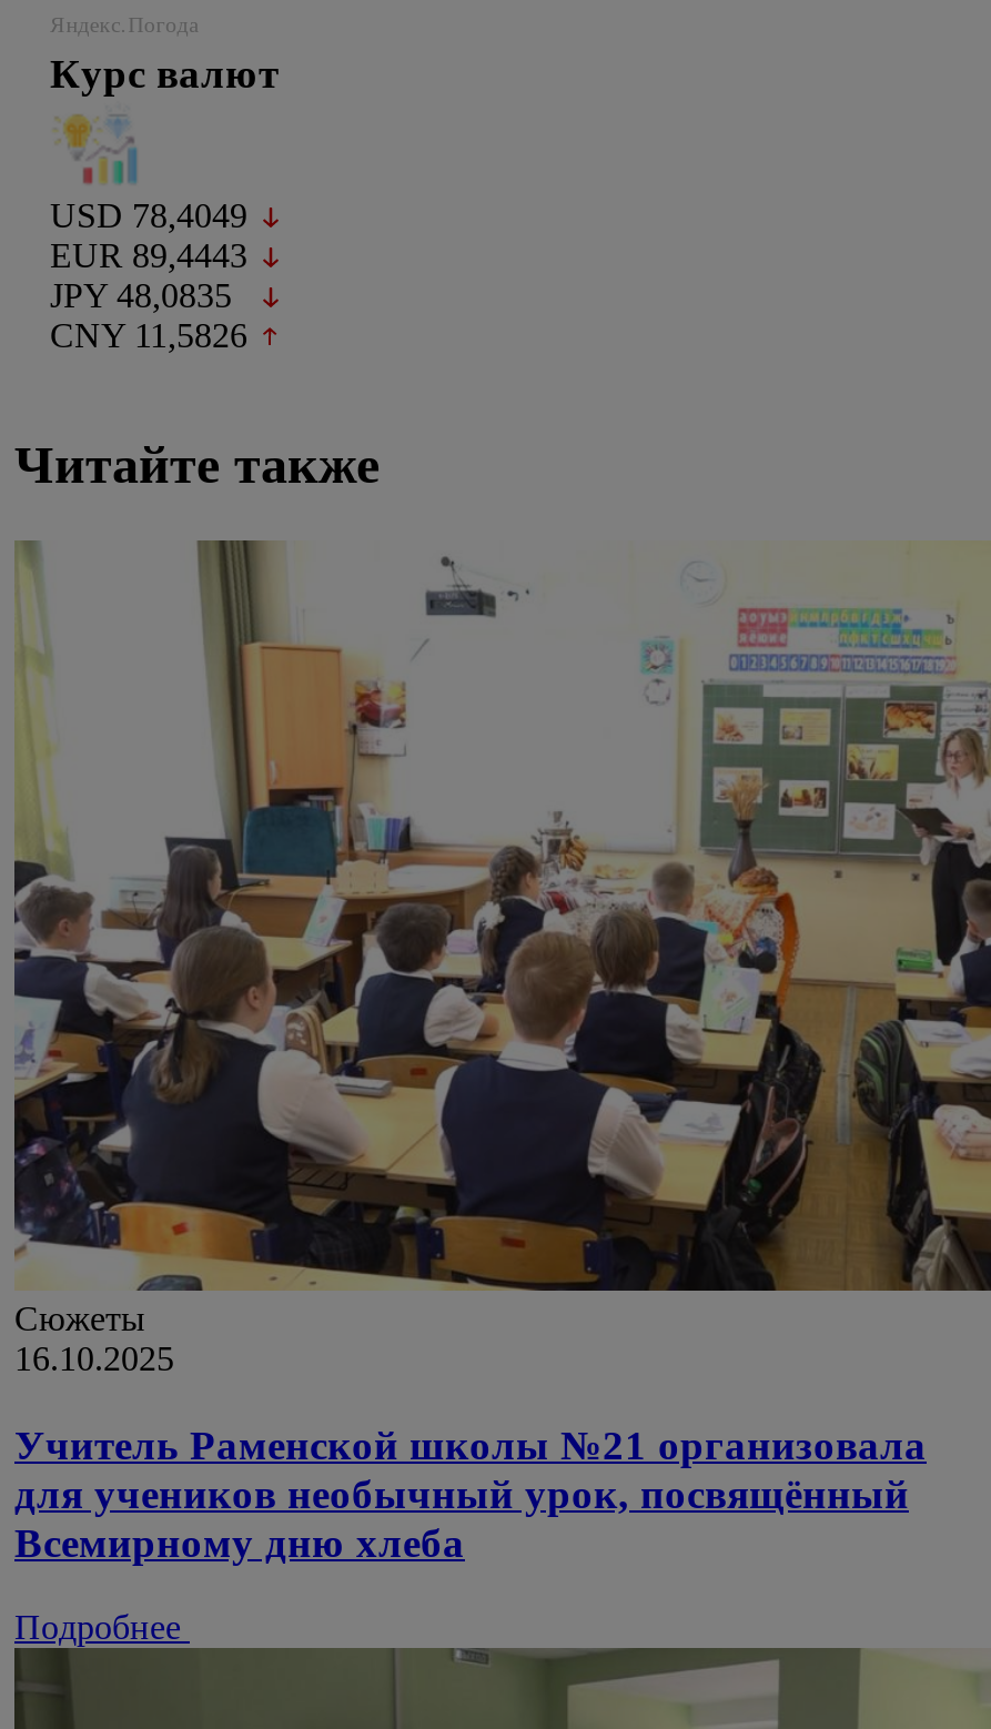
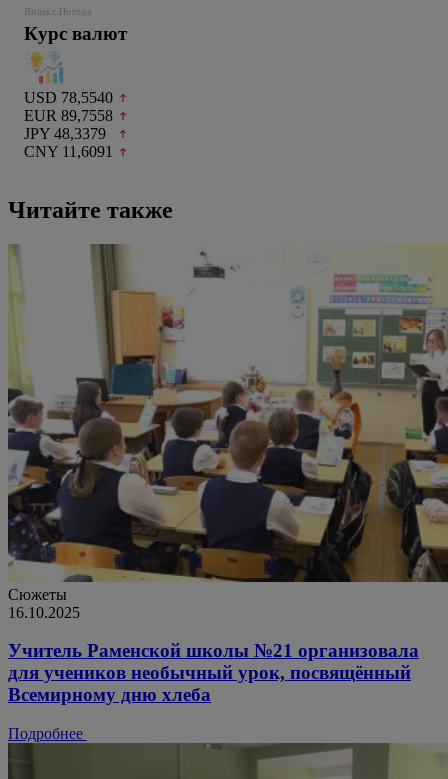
[50,197,247,235] USD 78,4049 -> [24,89,113,106] USD 78,5540
[50,237,247,275] EUR 89,4443 -> [24,107,113,124] EUR 89,7558
[50,277,232,315] JPY 48,0835 -> [24,125,106,142] JPY 48,3379
[50,317,247,355] CNY 11,5826 -> [24,143,113,160] CNY 11,6091

